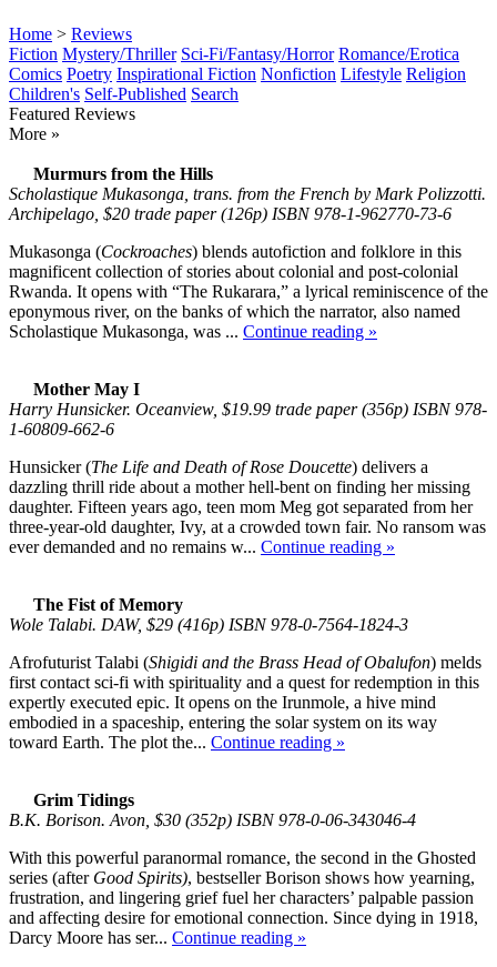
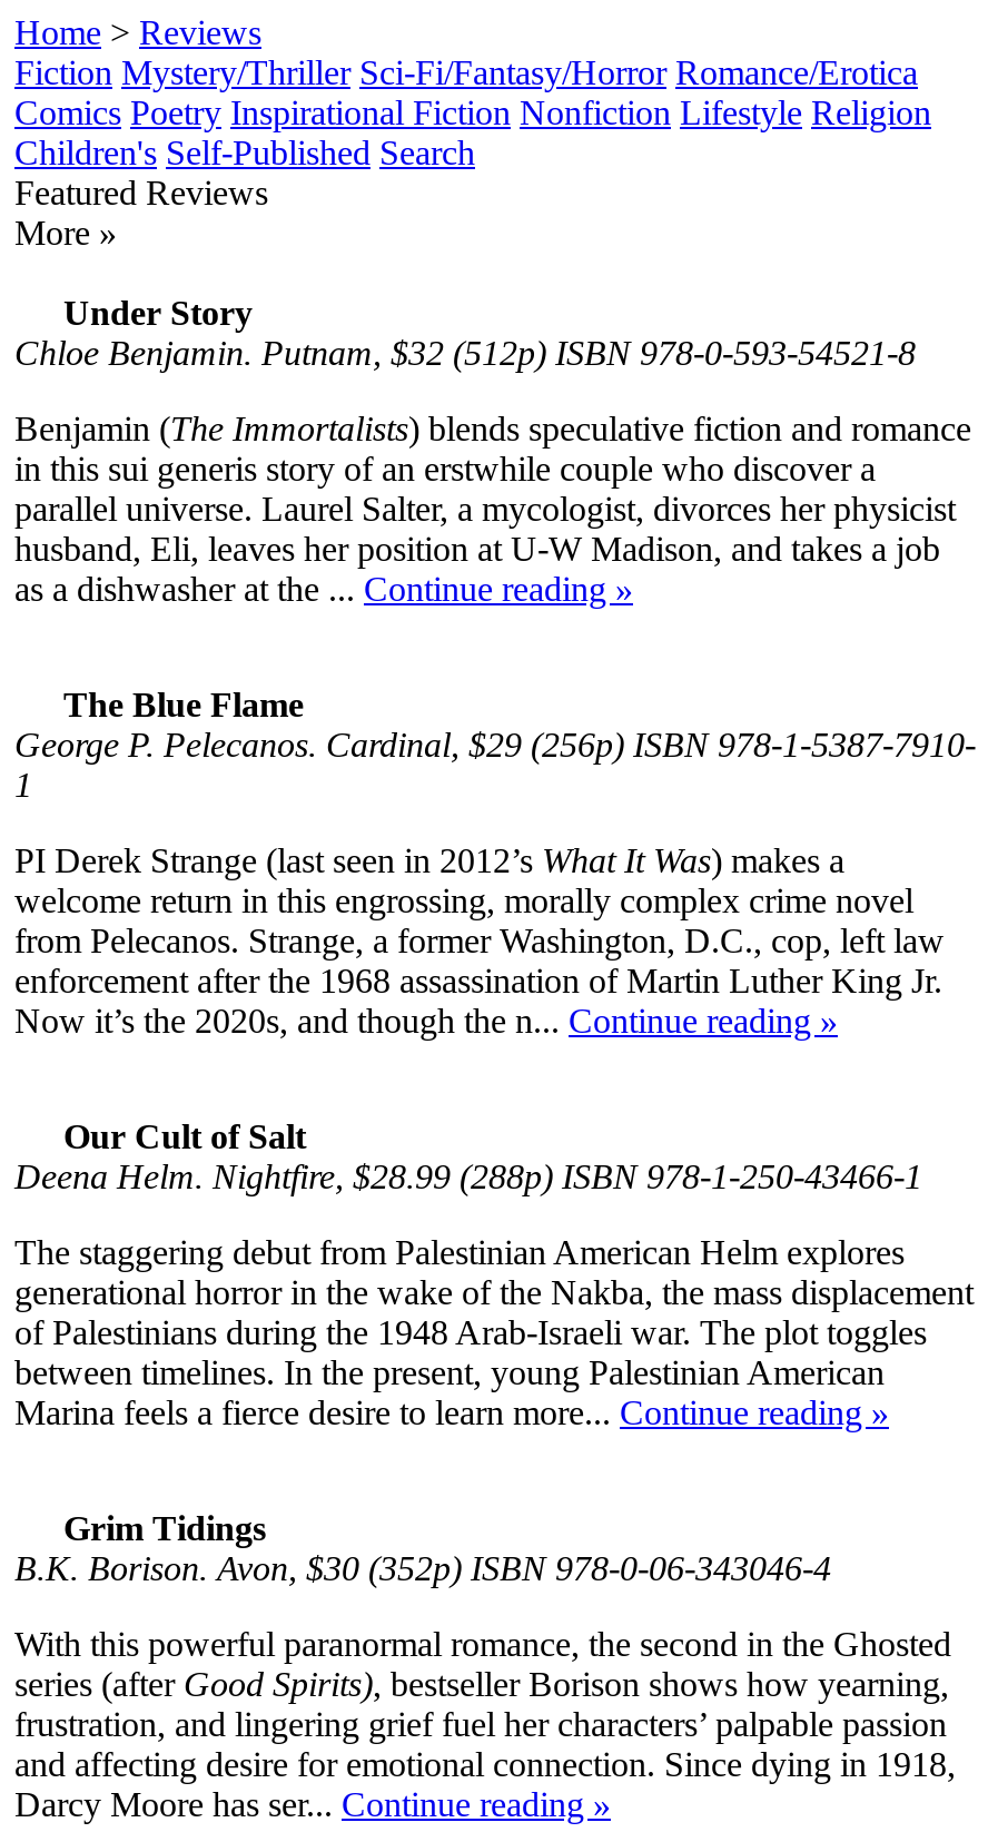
[9,164,486,223] Murmurs from the Hills | Scholastique Mukasonga, trans. from the French by Mark Polizzotti. | Archipelago, $20 trade paper (126p) ISBN 978-1-962770-73-6 -> [14,294,916,372] Under Story | Chloe Benjamin. Putnam, $32 (512p) ISBN 978-0-593-54521-8
[9,242,488,341] Mukasonga (Cockroaches) blends autofiction and folklore in this | magnificent collection of stories about colonial and post-colonial | Rwanda. It opens with “The Rukarara,” a lyrical reminiscence of the | eponymous river, on the banks of which the narrator, also named | Scholastique Mukasonga, was ...Continue reading » -> [14,410,971,608] Benjamin (The Immortalists) blends speculative fiction and romance | in this sui generis story of an erstwhile couple who discover a | parallel universe. Laurel Salter, a mycologist, divorces her physicist | husband, Eli, leaves her position at U-W Madison, and takes a job | as a dishwasher at the ...Continue reading »
[9,380,487,439] Mother May I | Harry Hunsicker. Oceanview, $19.99 trade paper (356p) ISBN 978- | 1-60809-662-6 -> [14,686,976,804] The Blue Flame | George P. Pelecanos. Cardinal, $29 (256p) ISBN 978-1-5387-7910- | 1
[9,457,486,556] Hunsicker (The Life and Death of Rose Doucette) delivers a | dazzling thrill ride about a mother hell-bent on finding her missing | daughter. Fifteen years ago, teen mom Meg got separated from her | three-year-old daughter, Ivy, at a crowded town fair. No ransom was | ever demanded and no remains w... Continue reading » -> [14,841,945,1040] PI Derek Strange (last seen in 2012’s What It Was) makes a | welcome return in this engrossing, morally complex crime novel | from Pelecanos. Strange, a former Washington, D.C., cop, left law | enforcement after the 1968 assassination of Martin Luther King Jr. | Now it’s the 2020s, and though the n... Continue reading »
[9,595,408,634] The Fist of Memory | Wole Talabi. DAW, $29 (416p) ISBN 978-0-7564-1824-3 -> [14,1117,922,1195] Our Cult of Salt | Deena Helm. Nightfire, $28.99 (288p) ISBN 978-1-250-43466-1
[9,653,481,752] Afrofuturist Talabi (Shigidi and the Brass Head of Obalufon) melds | first contact sci-fi with spirituality and a quest for redemption in this | expertly executed epic. It opens on the Irunmole, a hive mind | embodied in a spaceship, entering the solar system on its way | toward Earth. The plot the... Continue reading » -> [14,1233,974,1431] The staggering debut from Palestinian American Helm explores | generational horror in the wake of the Nakba, the mass displacement | of Palestinians during the 1948 Arab-Israeli war. The plot toggles | between timelines. In the present, young Palestinian American | Marina feels a fierce desire to learn more... Continue reading »

